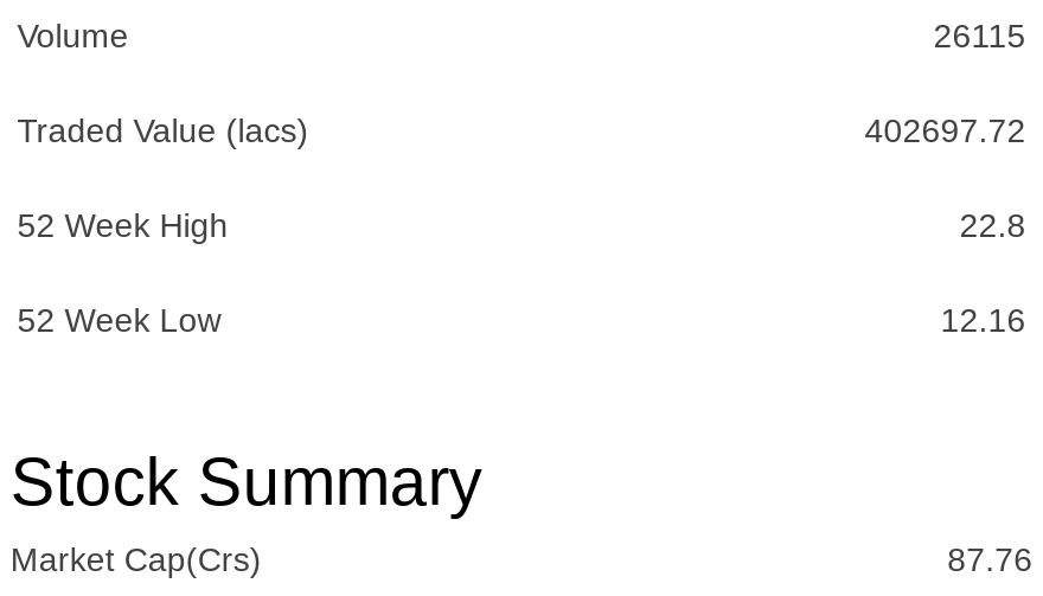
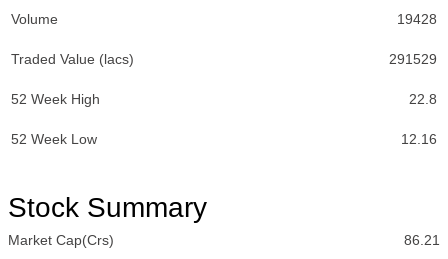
[933,17,1026,55] 26115 -> [397,11,437,27] 19428
[865,111,1026,149] 402697.72 -> [389,51,437,67] 291529
[947,540,1033,578] 87.76 -> [404,232,440,248] 86.21

